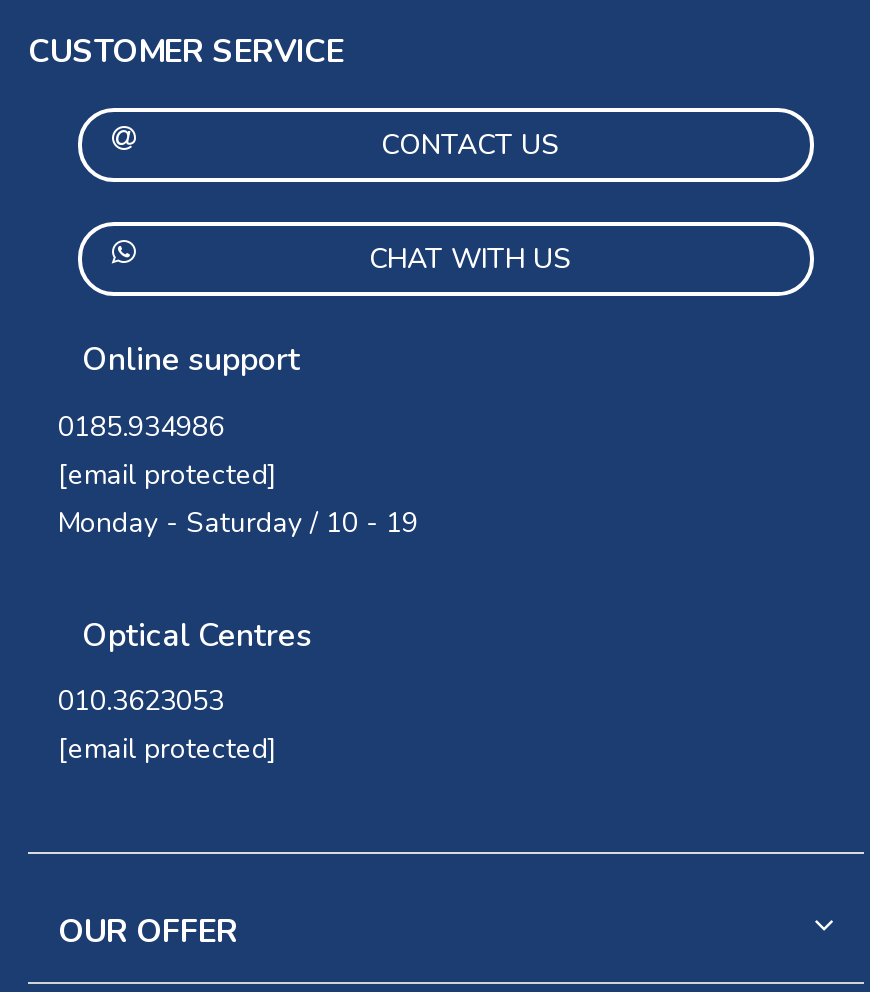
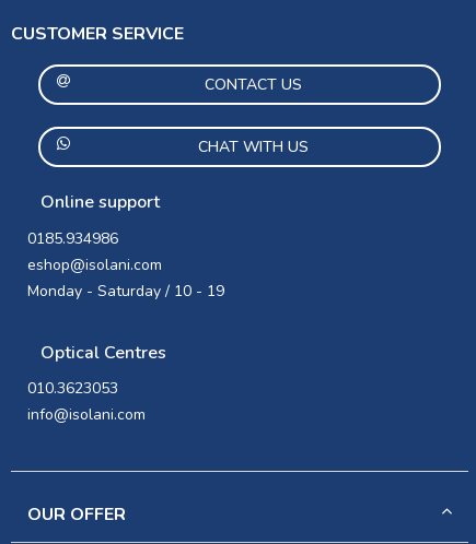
[58,455,278,493] [email protected] -> [27,254,162,275] eshop@isolani.com
[58,730,278,768] [email protected] -> [27,404,146,425] info@isolani.com

